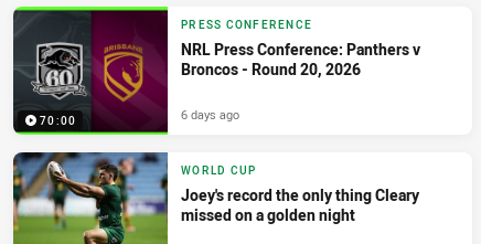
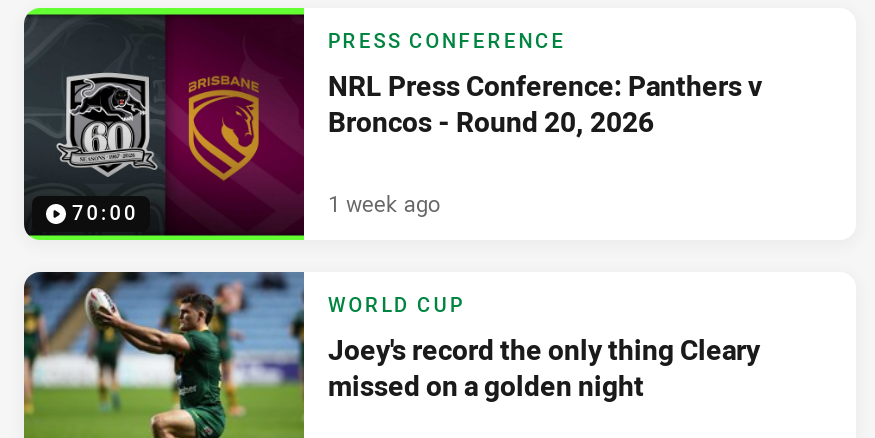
[181,106,239,123] 6 days ago -> [328,188,440,218] 1 week ago

